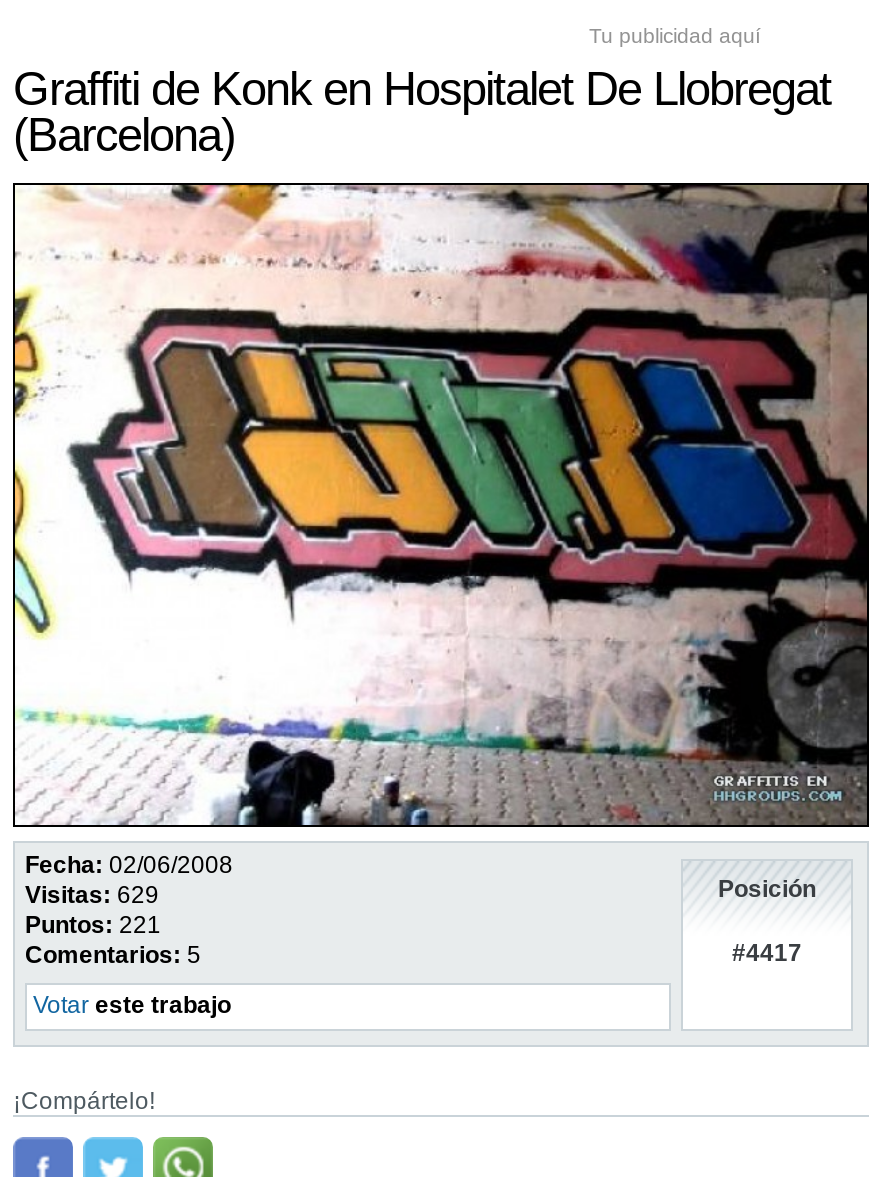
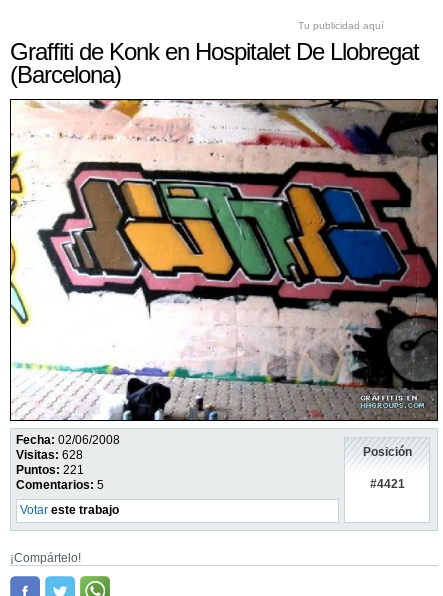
[25,881,159,909] Visitas: 629 -> [16,448,83,462] Visitas: 628
[732,940,802,968] #4417 -> [369,477,404,491] #4421

